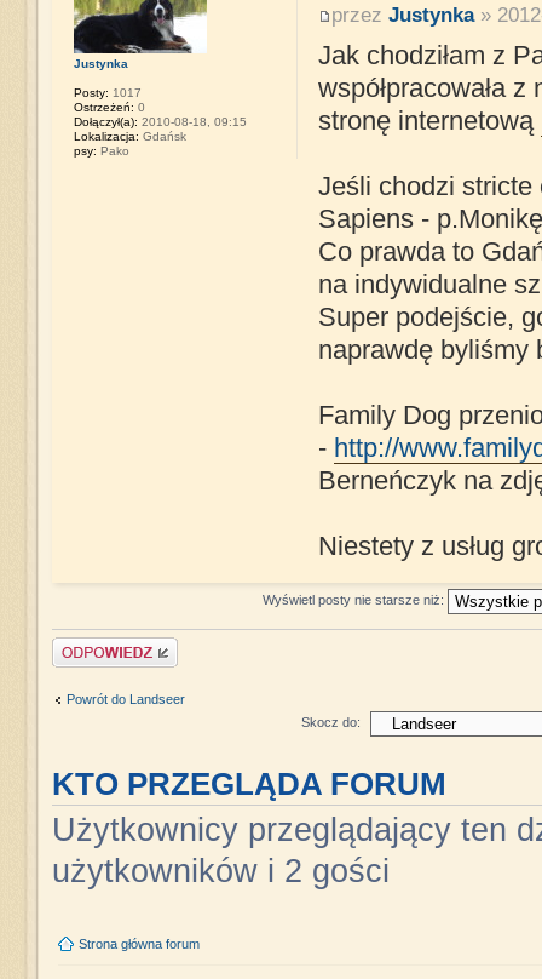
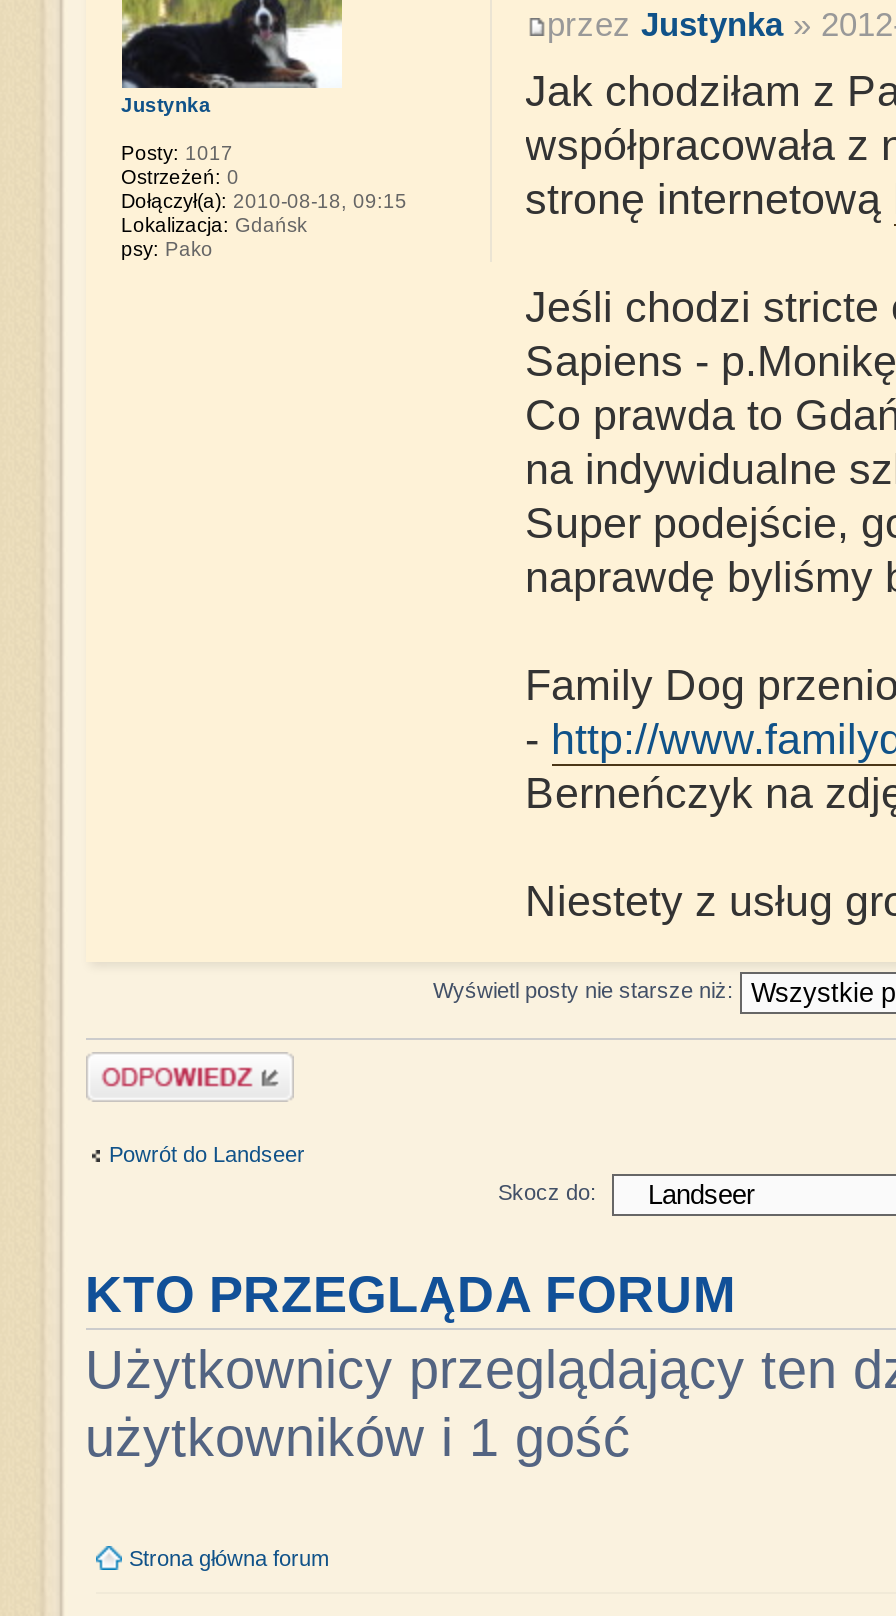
[51,853,389,889] użytkowników i 2 gości -> [85,1407,631,1467] użytkowników i 1 gość

